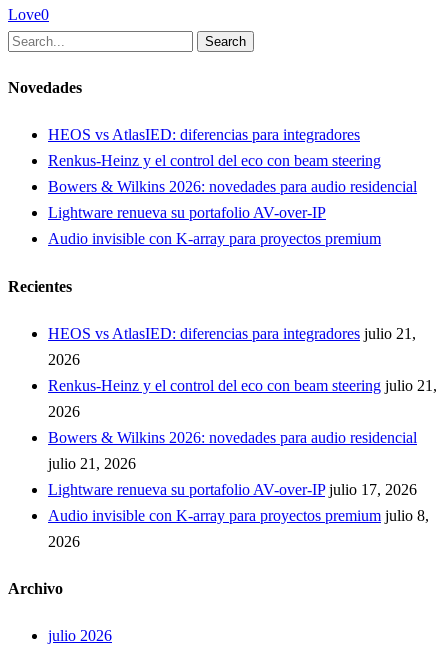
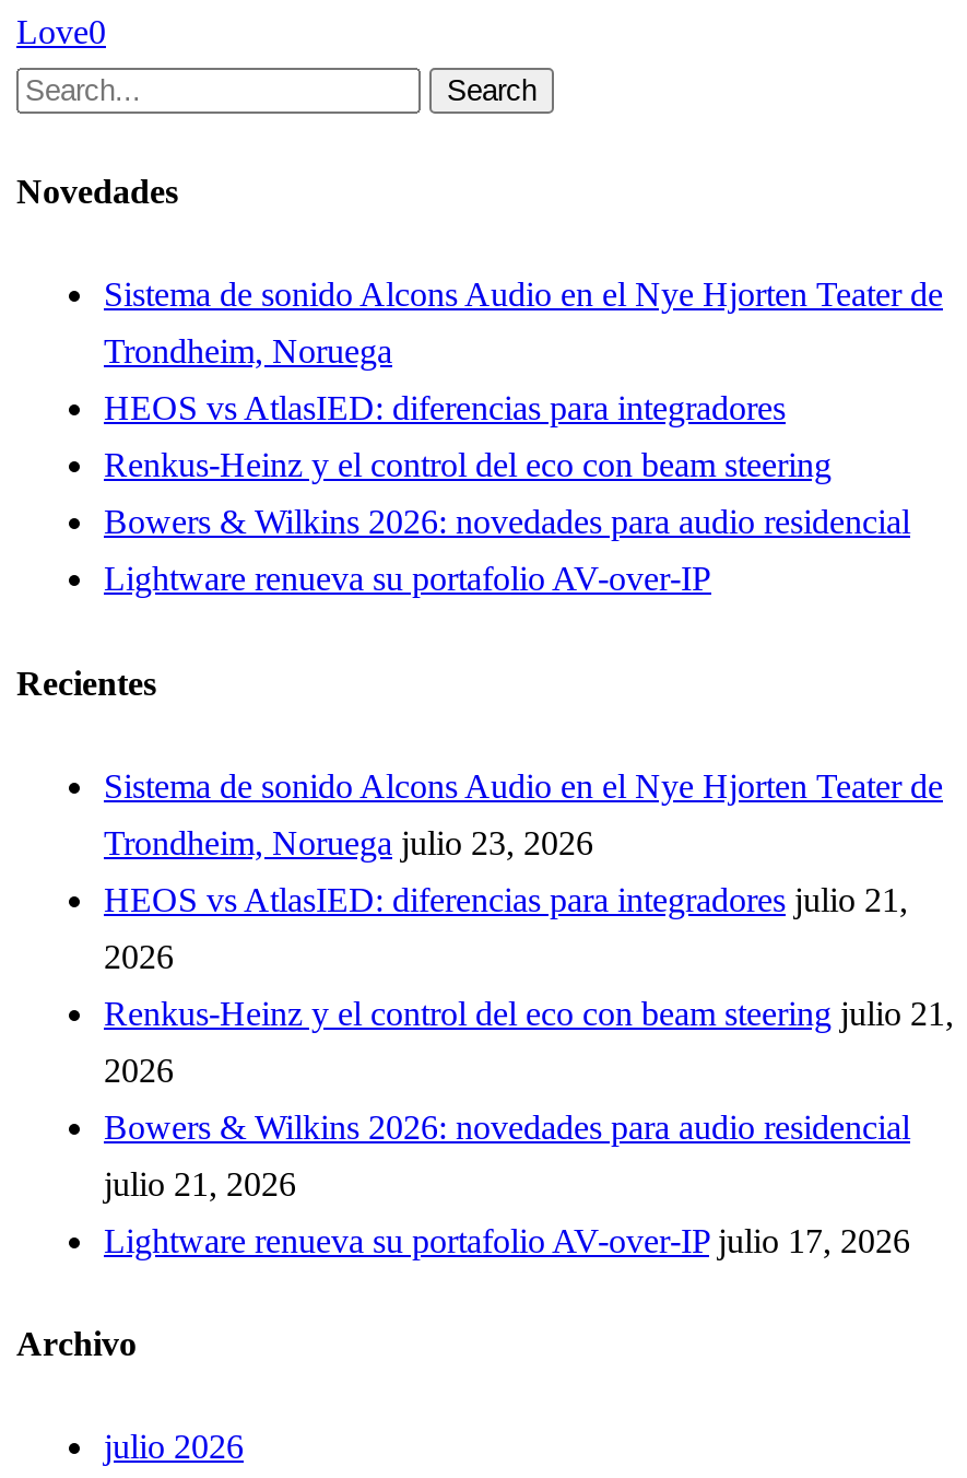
none -> [104,276,943,370] Sistema de sonido Alcons Audio en el Nye Hjorten Teater de | Trondheim, Noruega
moved [48,126,417,221] -> [104,390,910,598]: HEOS vs AtlasIED: diferencias para integradores | Renkus-Heinz y el control del eco con beam steering | Bowers & Wilkins 2026: novedades para audio residencial | Lightware renueva su portafolio AV-over-IP
[48,230,381,247] Audio invisible con K-array para proyectos premium -> none
none -> [104,767,943,861] Sistema de sonido Alcons Audio en el Nye Hjorten Teater de | Trondheim, Noruega julio 23, 2026
moved [48,325,437,498] -> [104,881,954,1259]: HEOS vs AtlasIED: diferencias para integradores julio 21, | 2026 | Renkus-Heinz y el control del eco con beam steering julio 21, | 2026 | Bowers & Wilkins 2026: novedades para audio residencial | julio 21, 2026 | Lightware renueva su portafolio AV-over-IP julio 17, 2026
[48,507,429,550] Audio invisible con K-array para proyectos premium julio 8, | 2026 -> none

